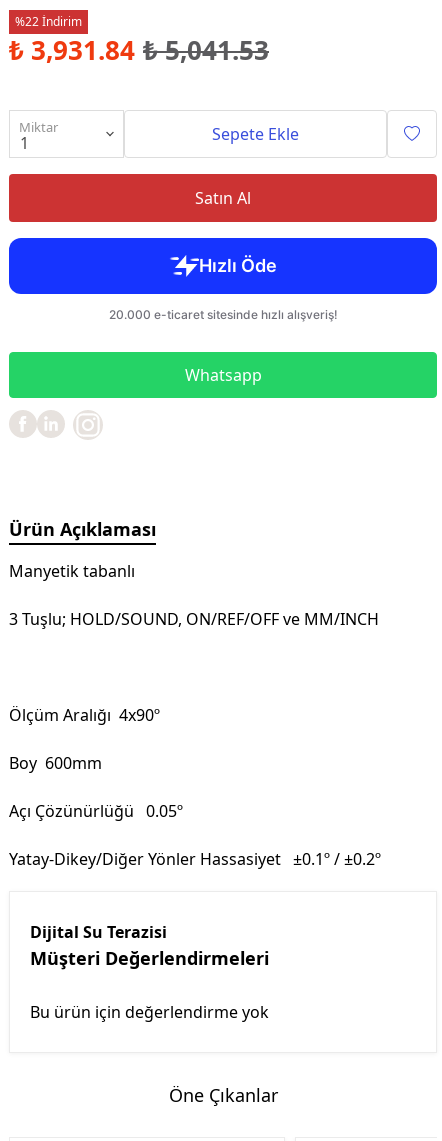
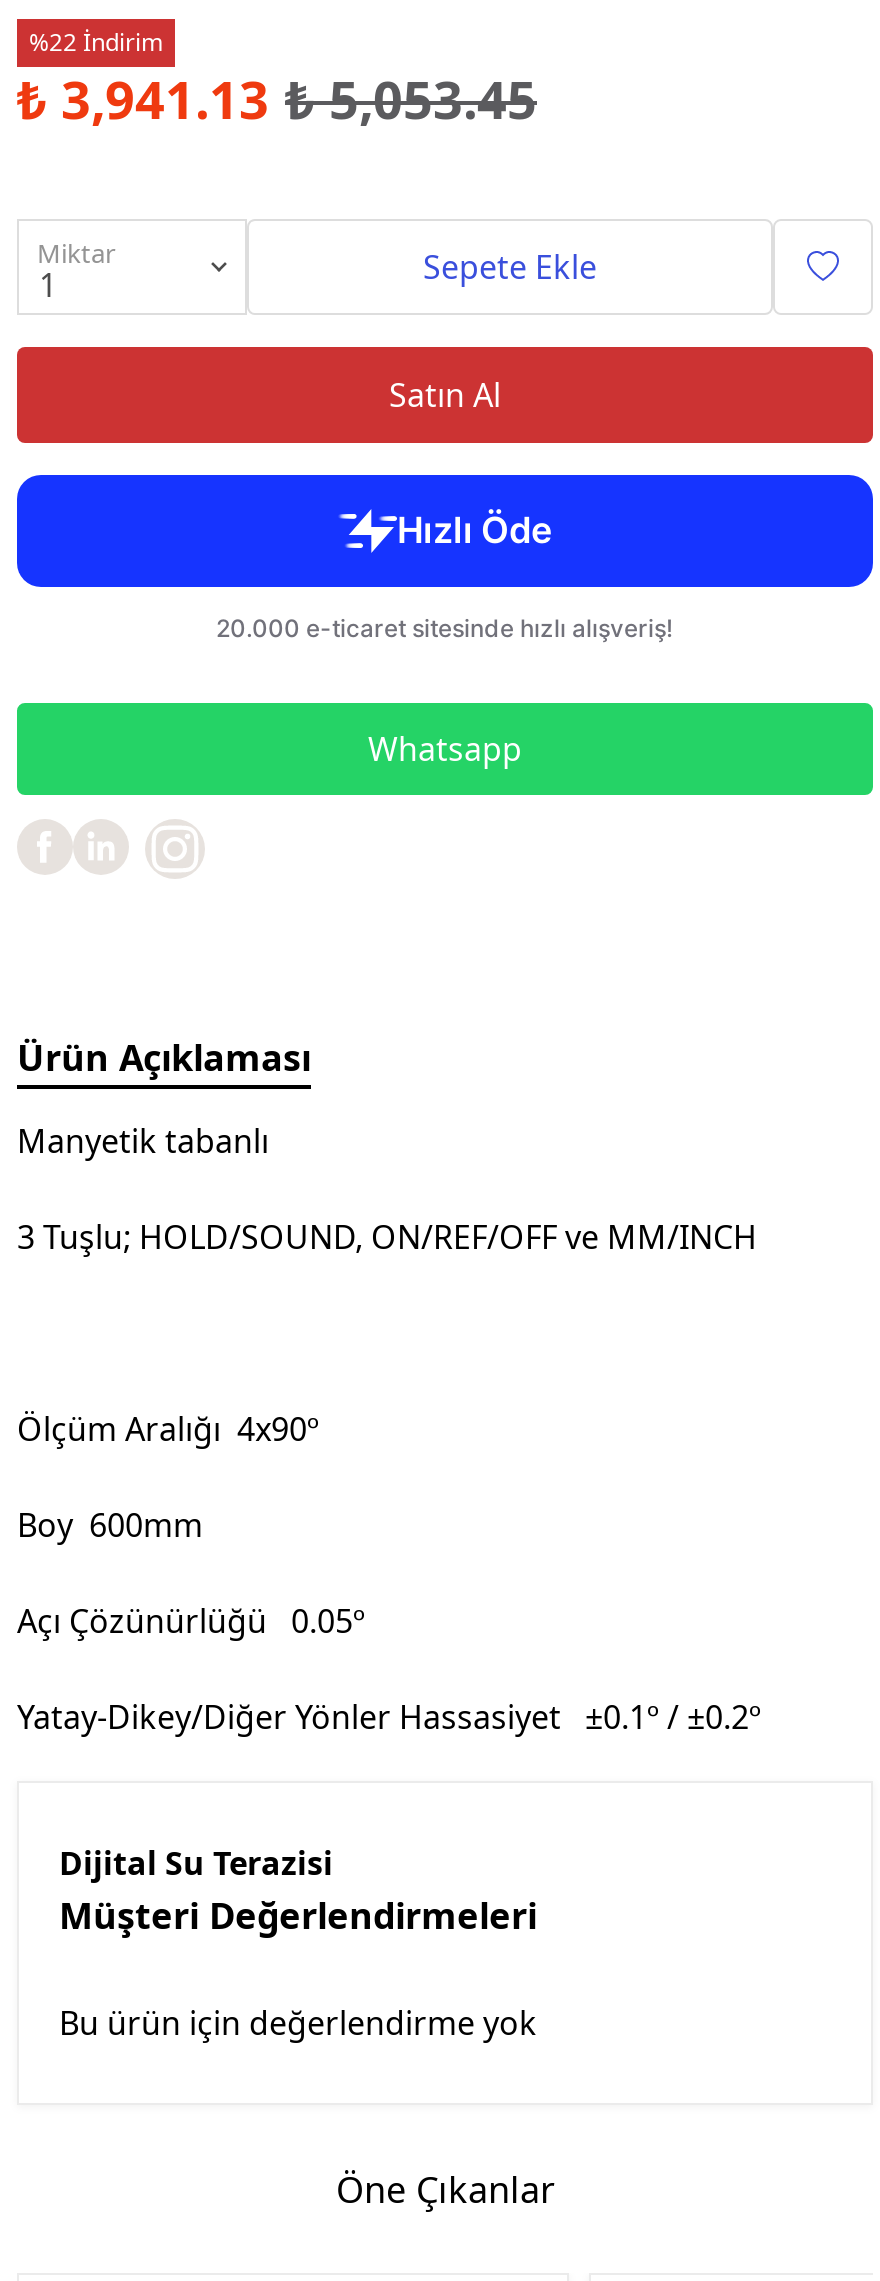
[9,32,269,68] ₺ 3,931.84 ₺ 5,041.53 -> [17,63,537,135] ₺ 3,941.13 ₺ 5,053.45

